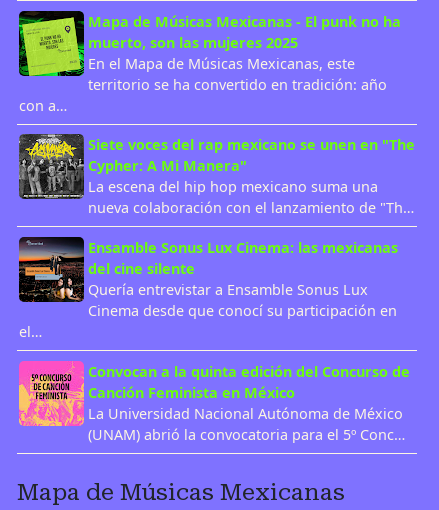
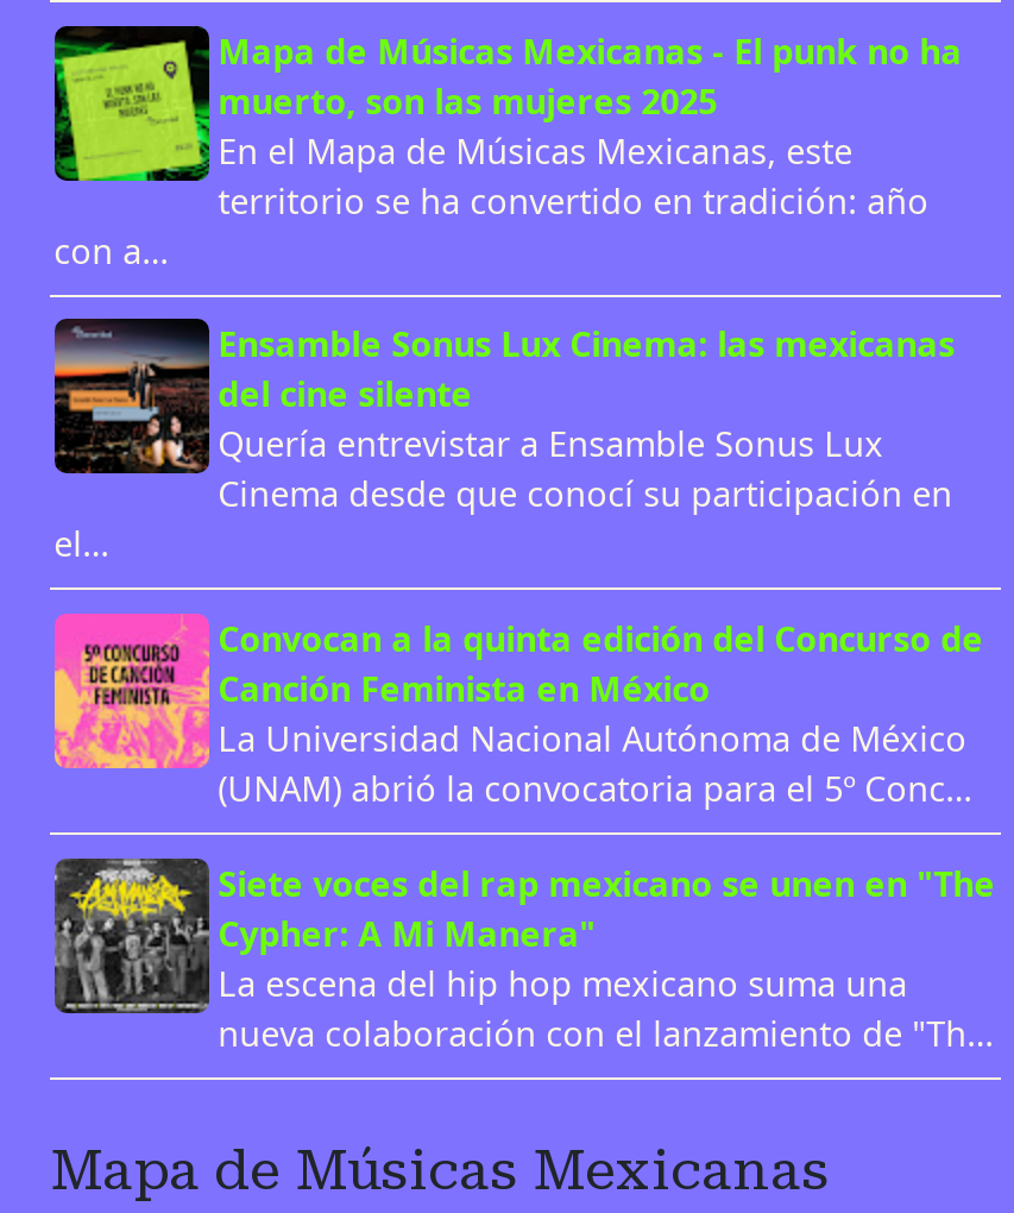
moved [18,134,415,217] -> [52,856,995,1055]: [image] | Siete voces del rap mexicano se unen en "The | Cypher: A Mi Manera" | La escena del hip hop mexicano suma una | nueva colaboración con el lanzamiento de "Th…
moved [17,237,410,443] -> [50,319,983,811]: [image] | Ensamble Sonus Lux Cinema: las mexicanas | del cine silente | ... | La Universidad Nacional Autónoma de México | (UNAM) abrió la convocatoria para el 5º Conc…

